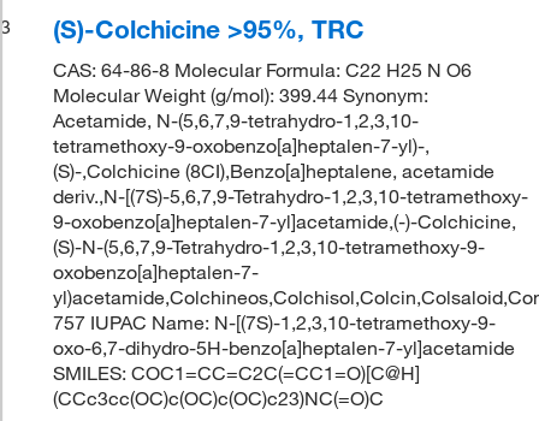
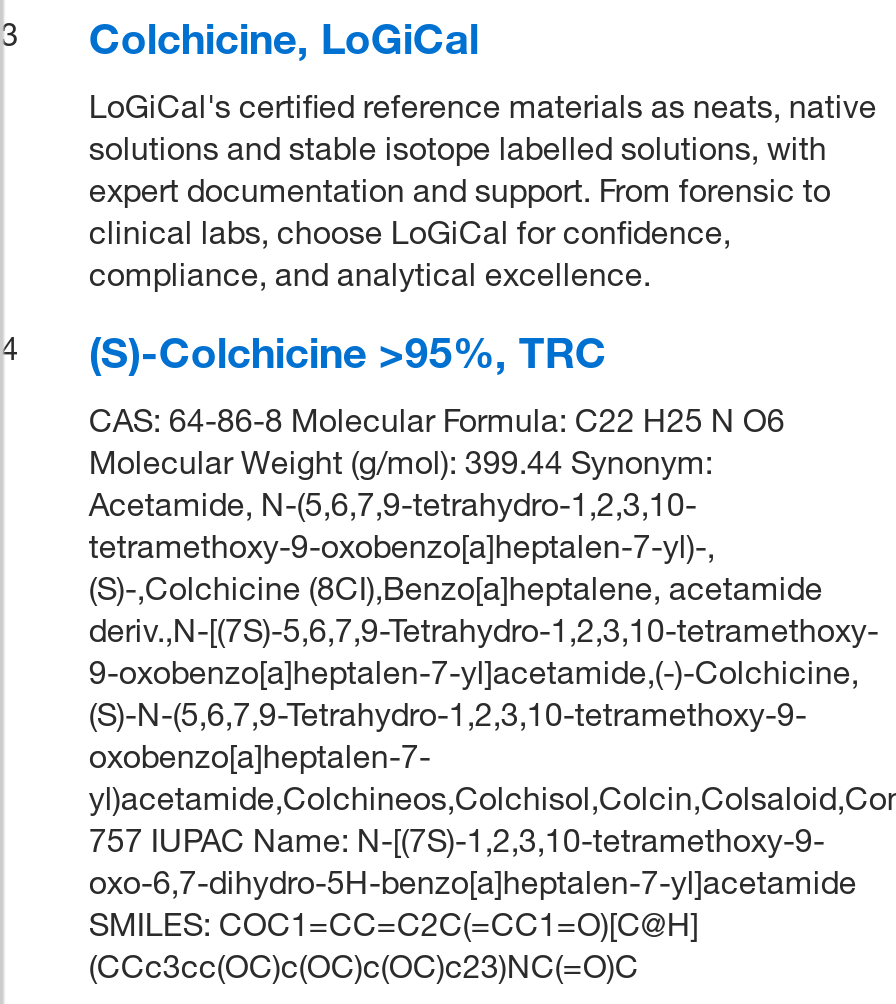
none -> [0,11,877,367] Colchicine, LoGiCal | LoGiCal's certified reference materials as neats, native | solutions and stable isotope labelled solutions, with | expert documentation and support. From forensic to | clinical labs, choose LoGiCal for confidence, | compliance, and analytical excellence. | 4

